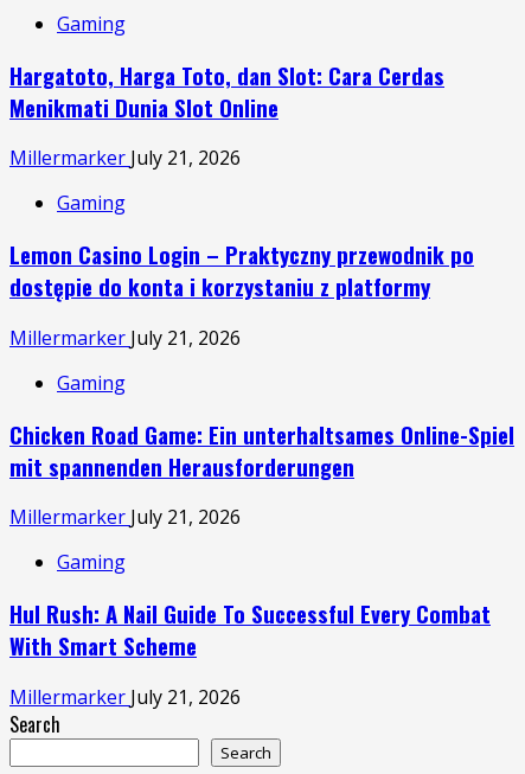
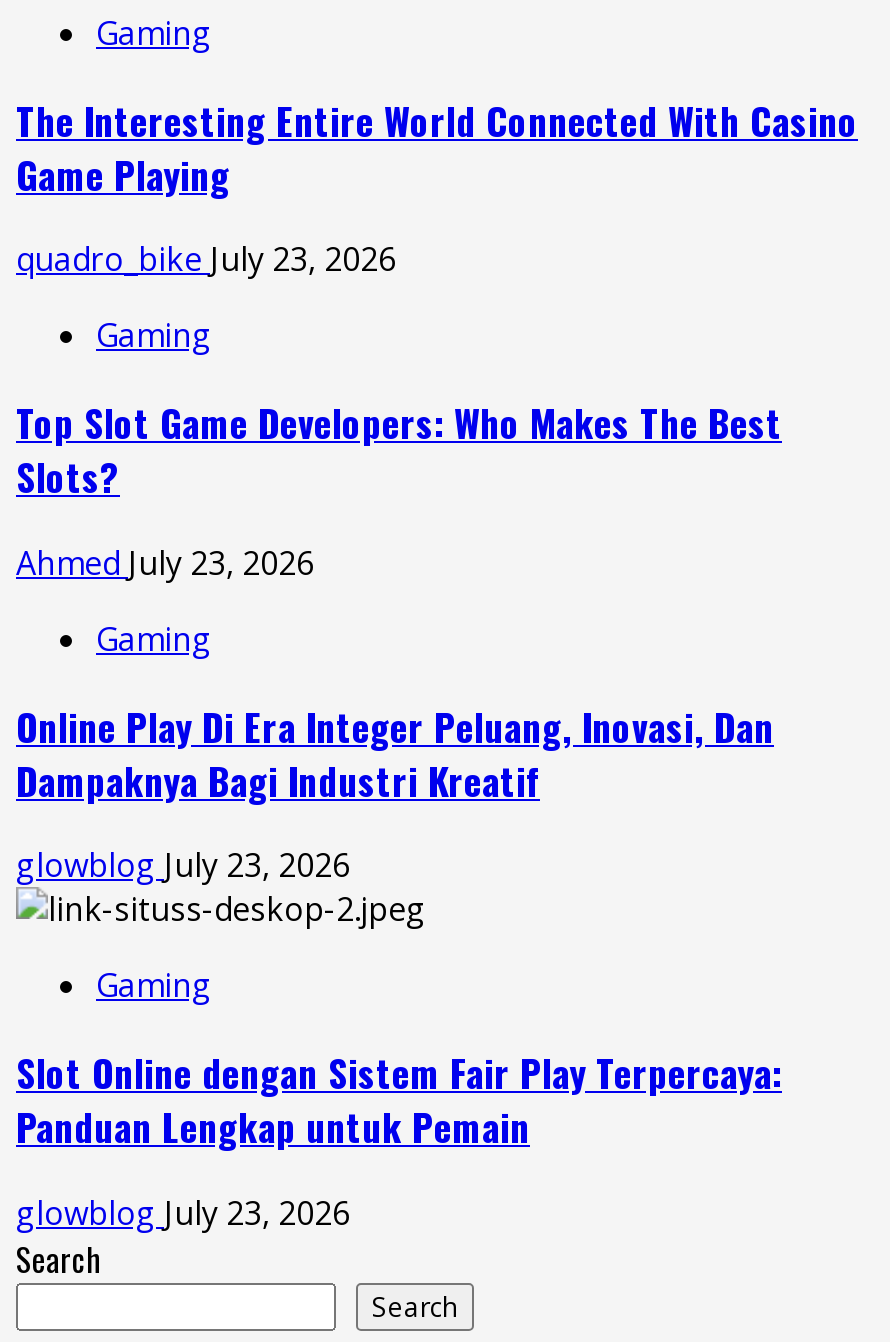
[9,59,444,123] Hargatoto, Harga Toto, dan Slot: Cara Cerdas | Menikmati Dunia Slot Online -> [16,92,858,200] The Interesting Entire World Connected With Casino | Game Playing
[9,145,241,171] Millermarker July 21, 2026 -> [16,238,396,282] quadro_bike July 23, 2026
[9,238,474,302] Lemon Casino Login – Praktyczny przewodnik po | dostępie do konta i korzystaniu z platformy -> [16,395,782,503] Top Slot Game Developers: Who Makes The Best | Slots?
[9,325,241,351] Millermarker July 21, 2026 -> [16,541,314,585] Ahmed July 23, 2026
[9,418,514,482] Chicken Road Game: Ein unterhaltsames Online-Spiel | mit spannenden Herausforderungen -> [16,698,774,806] Online Play Di Era Integer Peluang, Inovasi, Dan | Dampaknya Bagi Industri Kreatif
[9,504,241,530] Millermarker July 21, 2026 -> [16,844,350,888] glowblog July 23, 2026
[9,597,491,661] Hul Rush: A Nail Guide To Successful Every Combat | With Smart Scheme -> [16,1045,782,1153] Slot Online dengan Sistem Fair Play Terpercaya: | Panduan Lengkap untuk Pemain
[9,684,241,710] Millermarker July 21, 2026 -> [16,1190,350,1234] glowblog July 23, 2026

